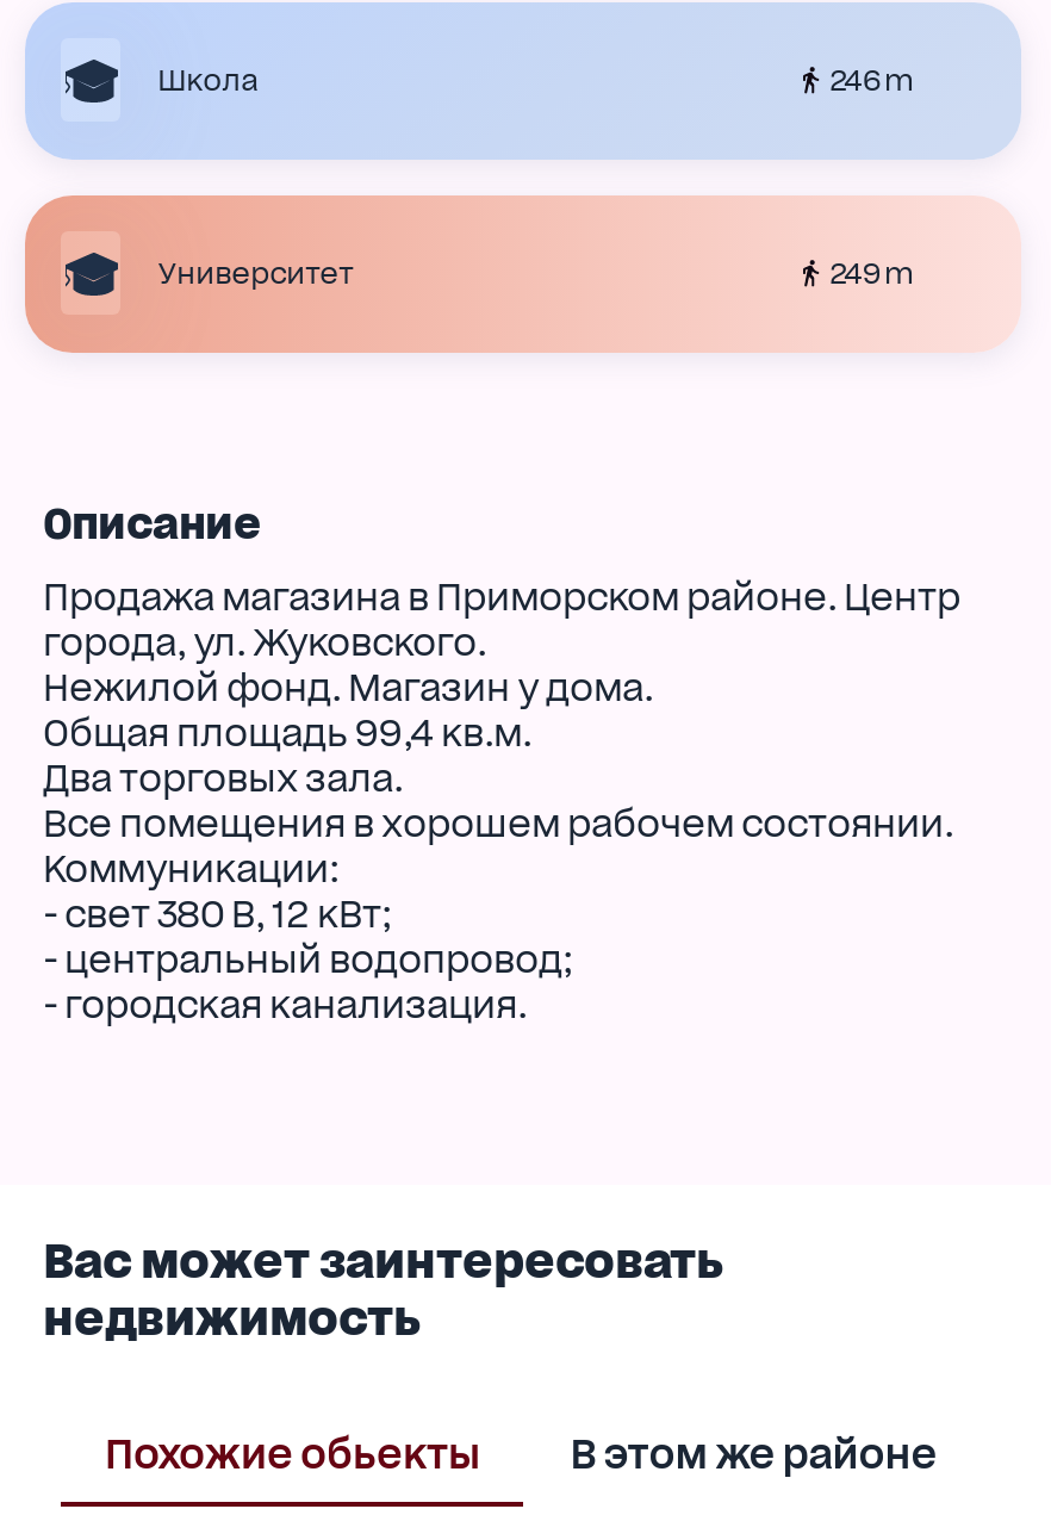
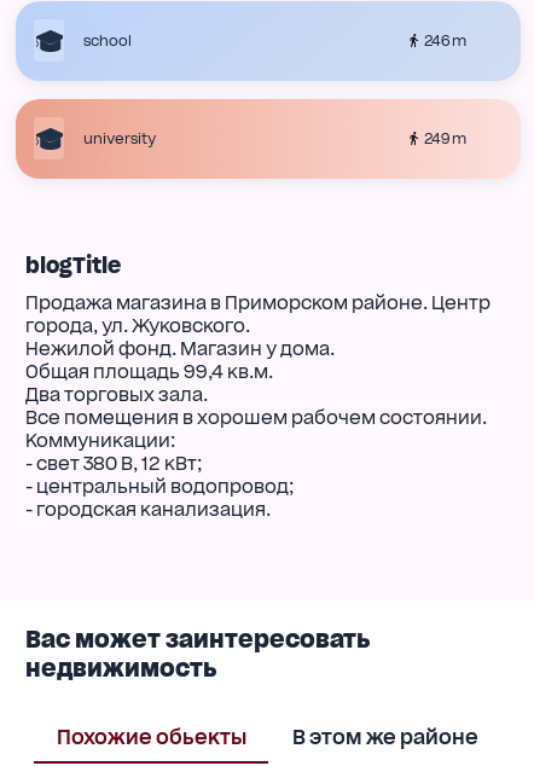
[158,63,258,99] Школа -> [83,32,131,50] school
[158,256,353,291] Университет -> [83,130,155,148] university
[43,497,260,547] Описание -> [25,252,120,277] blogTitle

